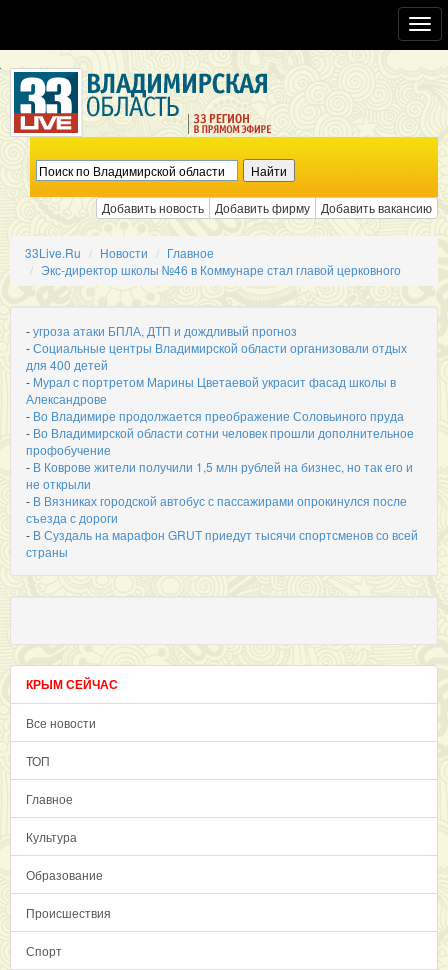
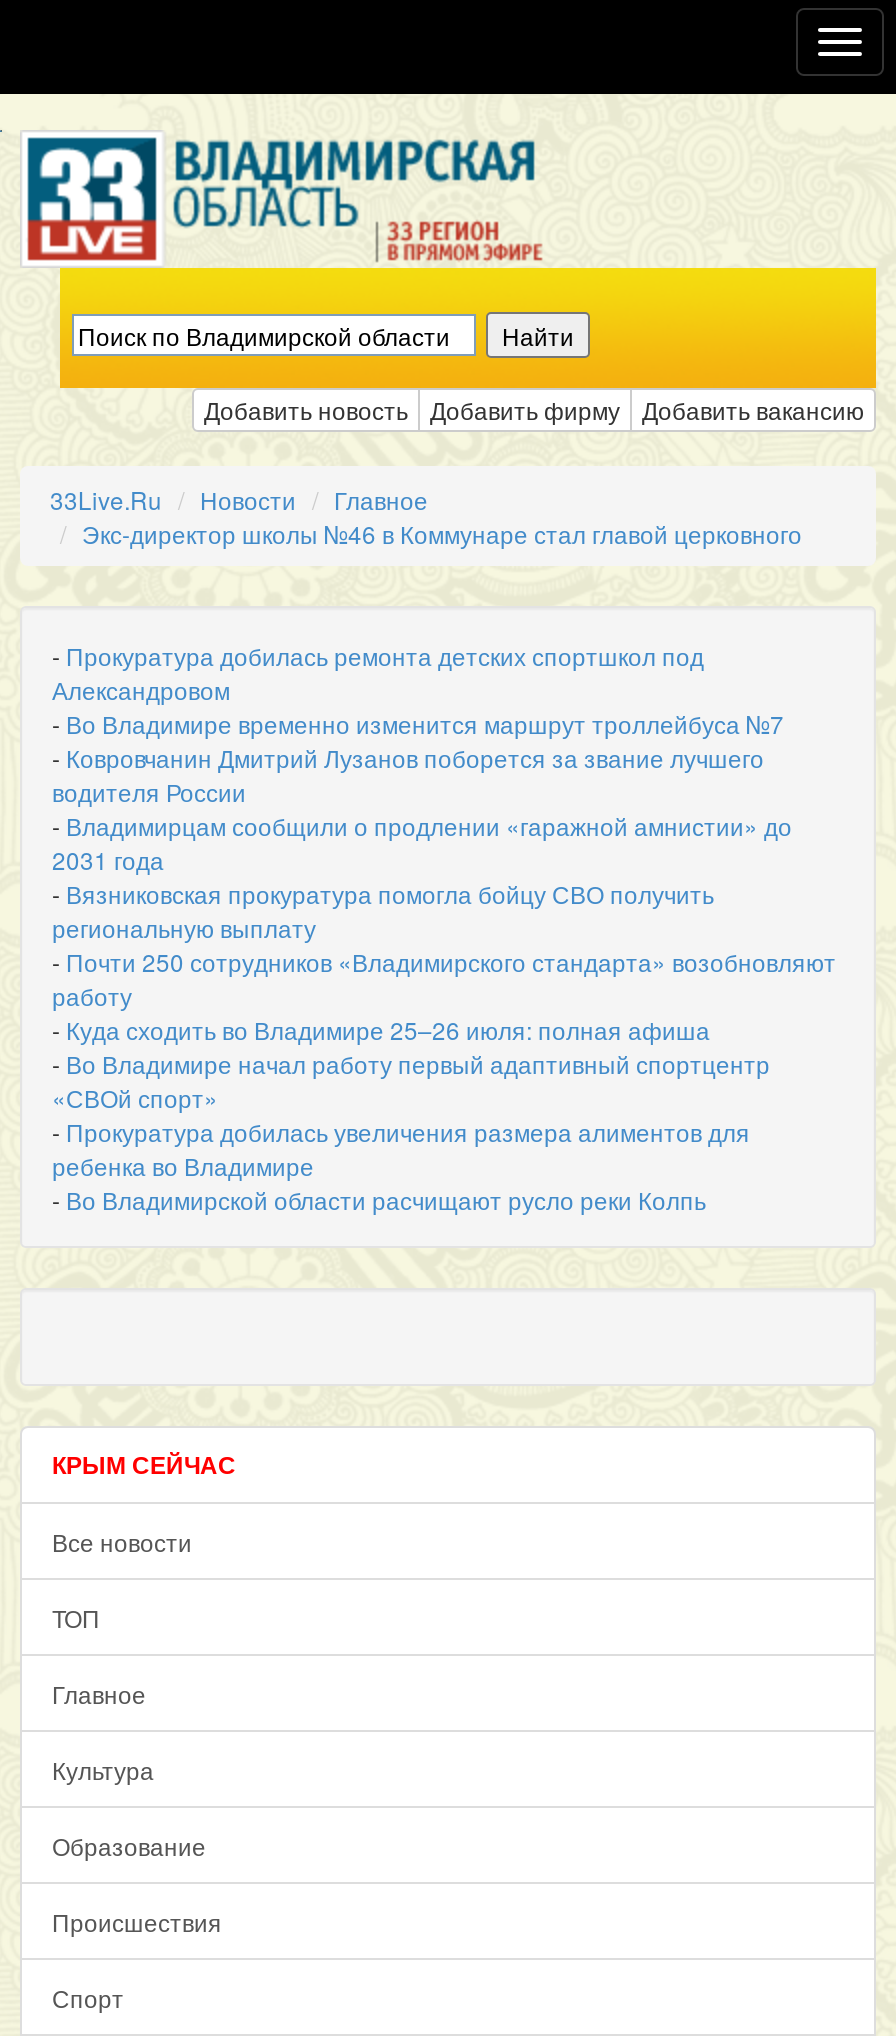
[26,322,418,560] - угроза атаки БПЛА, ДТП и дождливый прогноз | - Социальные центры Владимирской области организовали отдых | для 400 детей | - Мурал с портретом Марины Цветаевой украсит фасад школы в | Александрове | - Во Владимире продолжается преображение Соловьиного пруда | - Во Владимирской области сотни человек прошли дополнительное | профобучение | - В Коврове жители получили 1,5 млн рублей на бизнес, но так его и | не открыли | - В Вязниках городской автобус с пассажирами опрокинулся после | съезда с дороги | - В Суздаль на марафон GRUT приедут тысячи спортсменов со всей | страны -> [52,638,836,1216] - Прокуратура добилась ремонта детских спортшкол под | Александровом | - Во Владимире временно изменится маршрут троллейбуса №7 | - Ковровчанин Дмитрий Лузанов поборется за звание лучшего | водителя России | - Владимирцам сообщили о продлении «гаражной амнистии» до | 2031 года | - Вязниковская прокуратура помогла бойцу СВО получить | региональную выплату | - Почти 250 сотрудников «Владимирского стандарта» возобновляют | работу | - Куда сходить во Владимире 25–26 июля: полная афиша | - Во Владимире начал работу первый адаптивный спортцентр | «СВОй спорт» | - Прокуратура добилась увеличения размера алиментов для | ребенка во Владимире | - Во Владимирской области расчищают русло реки Колпь

